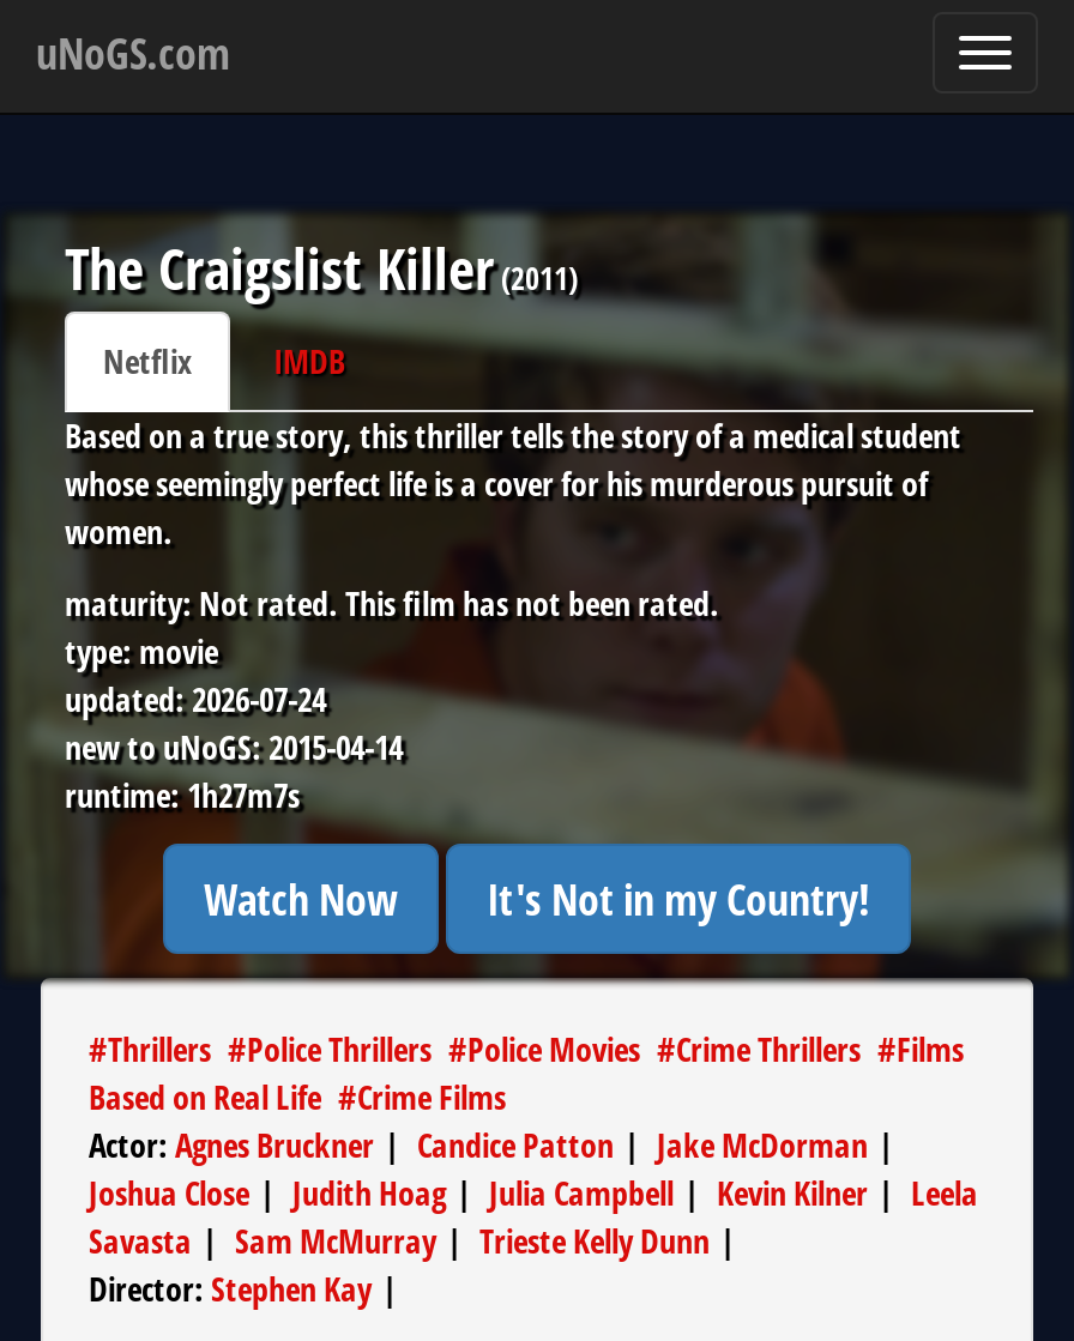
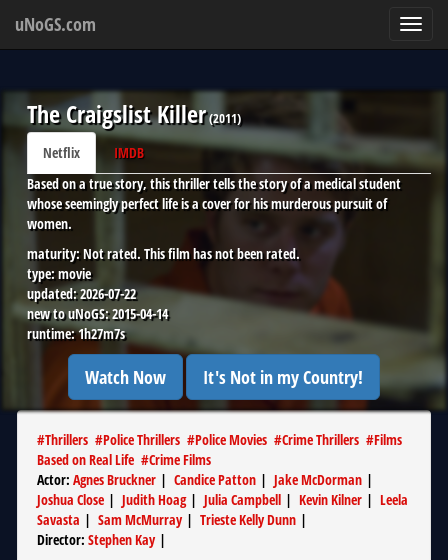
[65,676,326,721] updated: 2026-07-24 -> [27,284,136,303] updated: 2026-07-22

